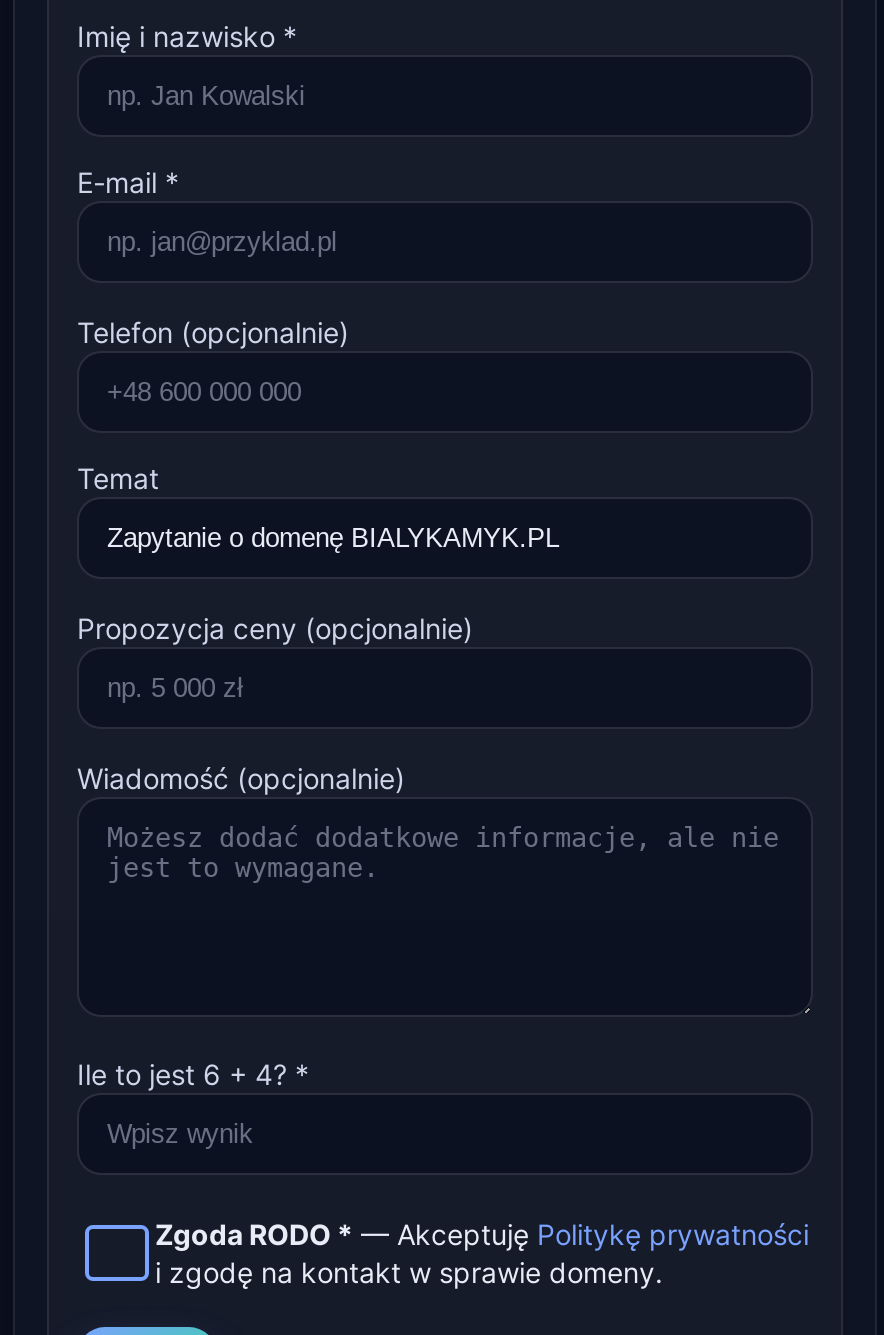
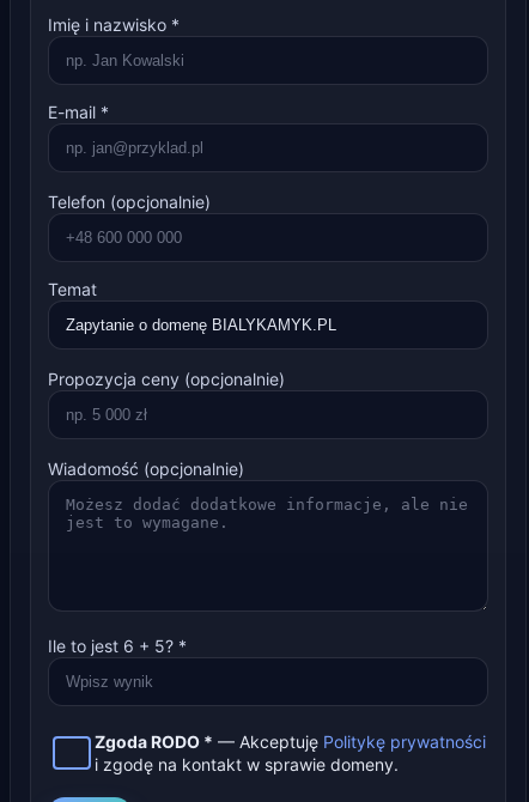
[77,1057,309,1091] Ile to jest 6 + 4? * -> [48,636,187,656] Ile to jest 6 + 5? *

